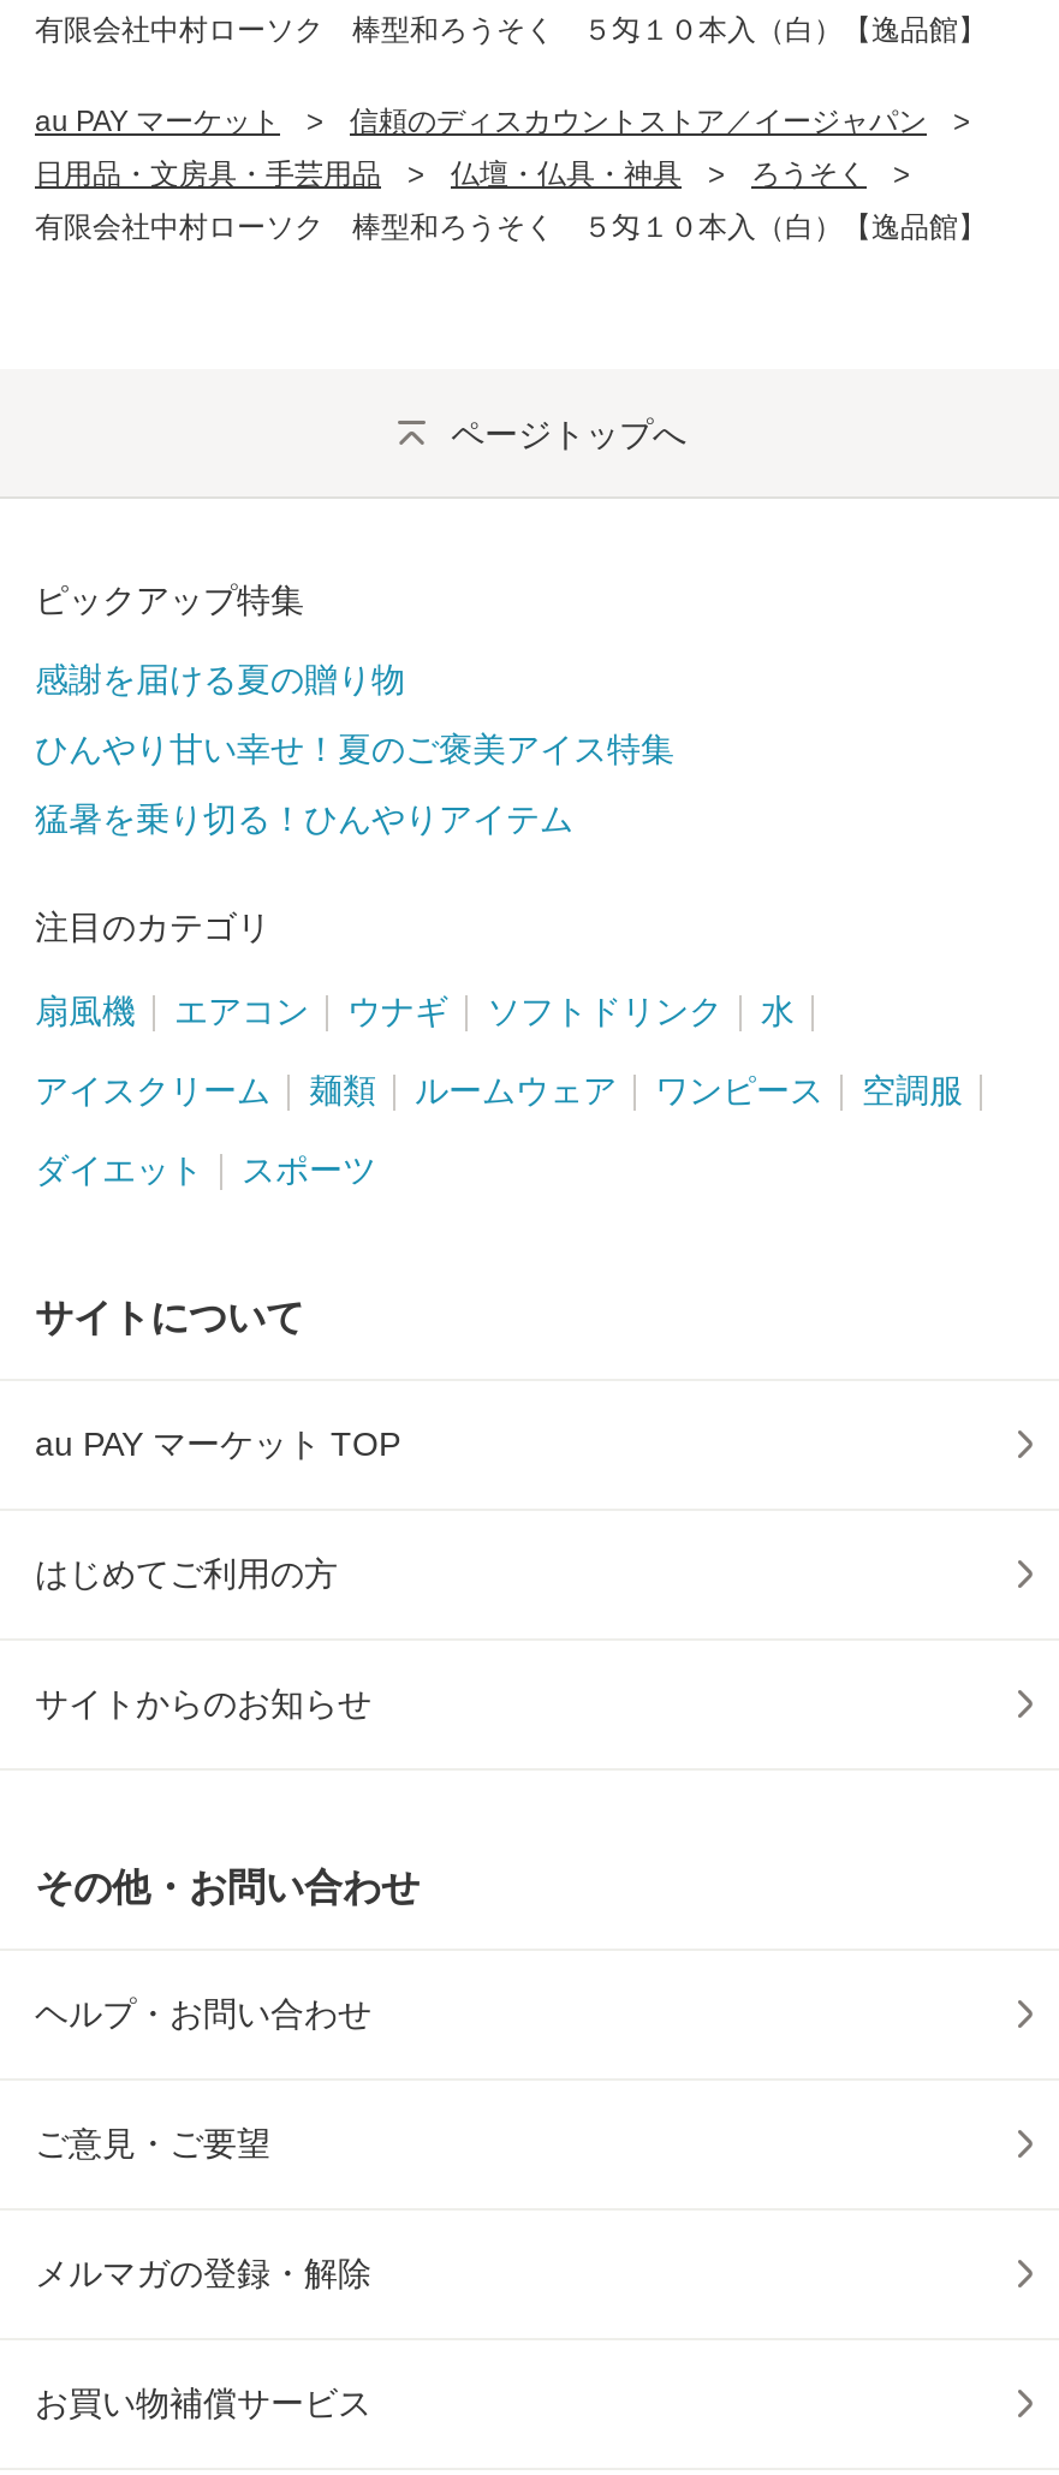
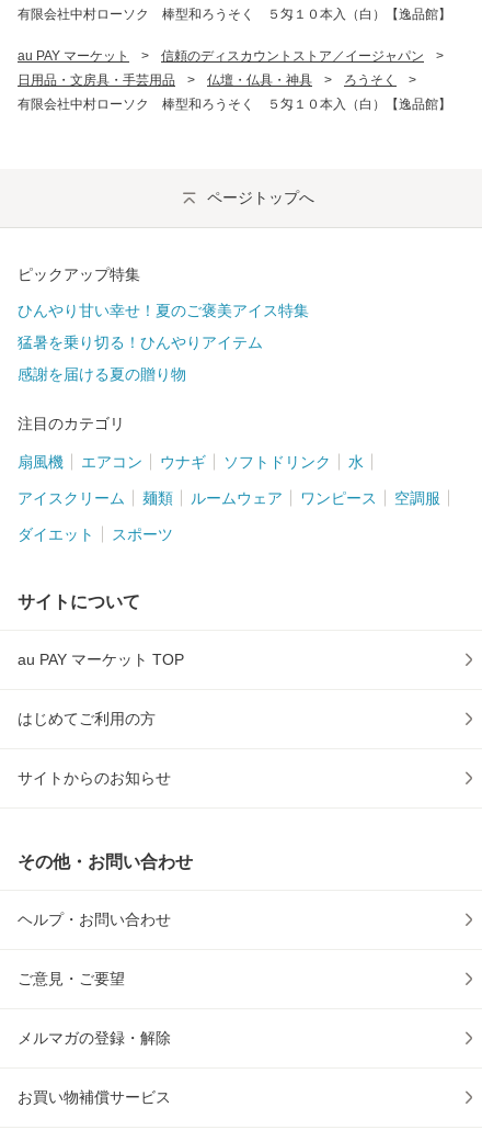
moved [35,660,405,699] -> [18,365,186,383]: 感謝を届ける夏の贈り物
moved [35,730,674,838] -> [18,302,309,351]: ひんやり甘い幸せ！夏のご褒美アイス特集 | 猛暑を乗り切る！ひんやりアイテム

